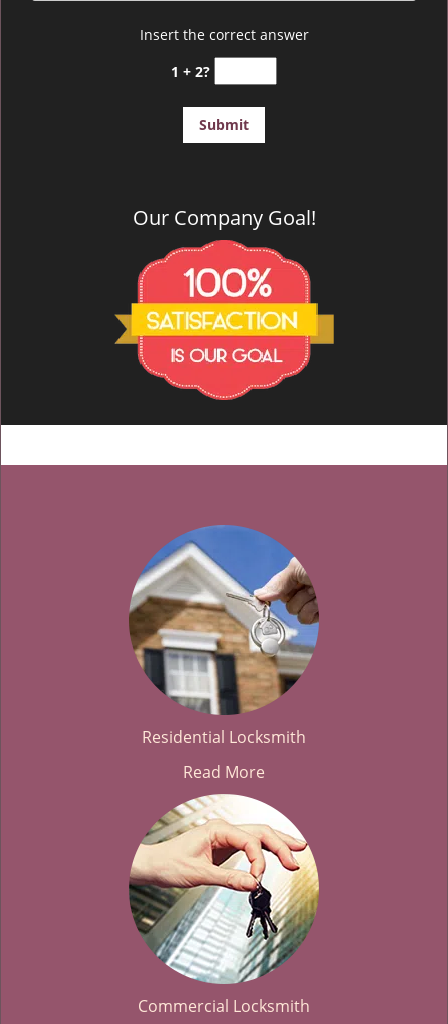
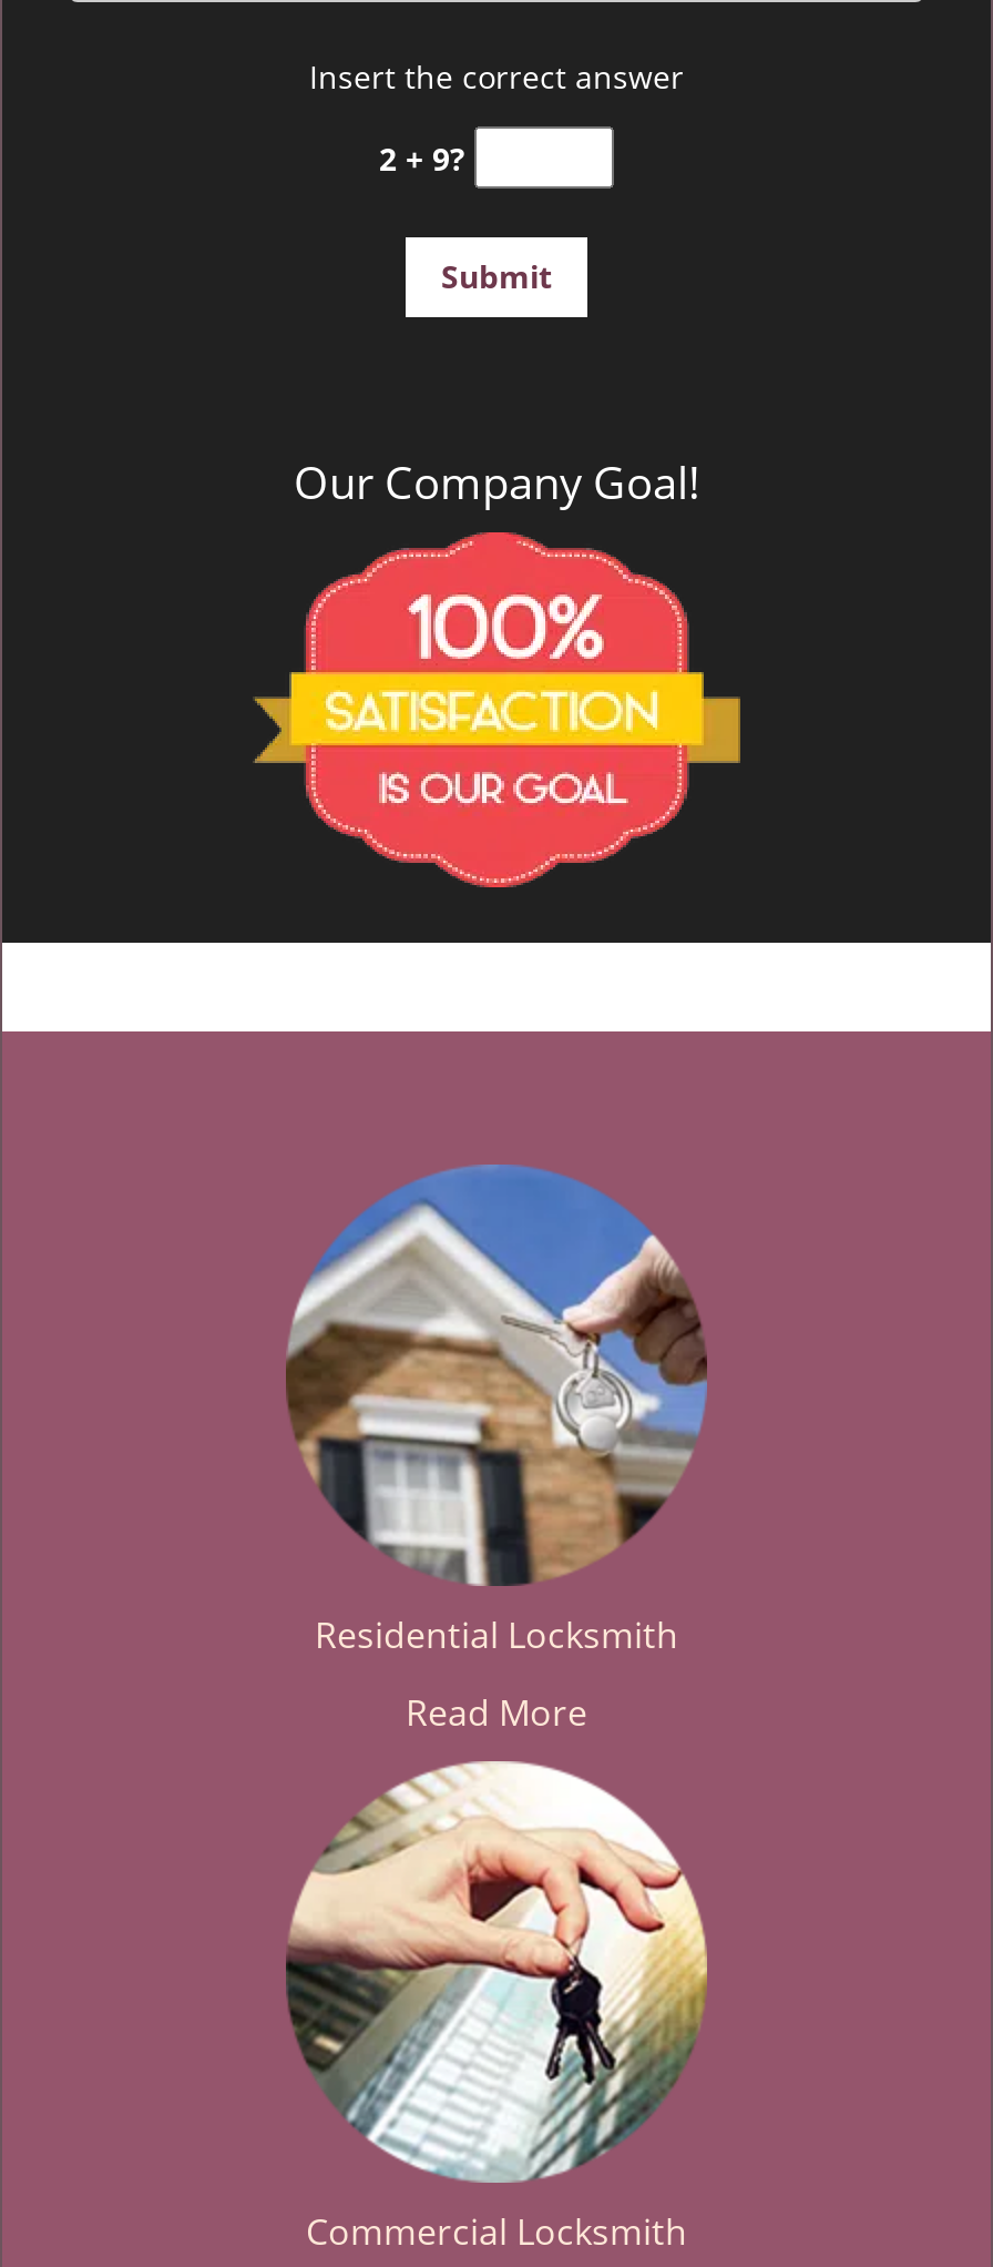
[171,62,210,81] 1 + 2? -> [379,138,465,180] 2 + 9?

